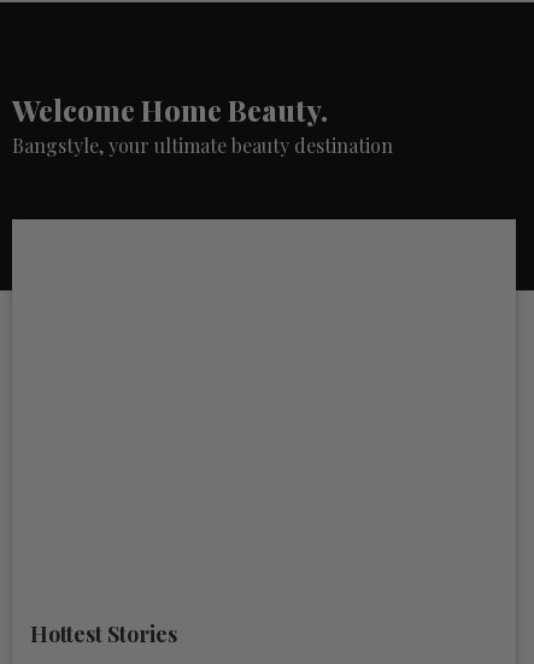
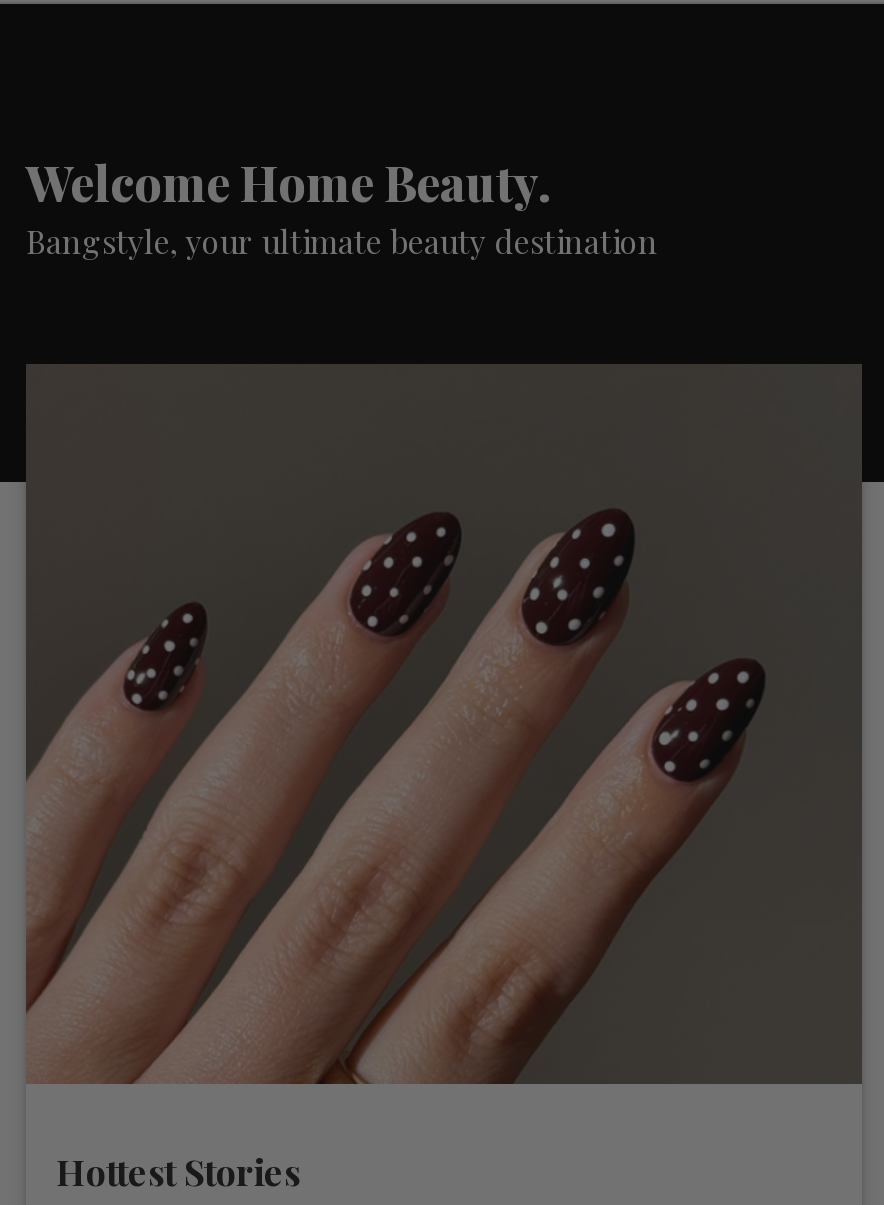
none -> [24,366,864,1086] [image]

